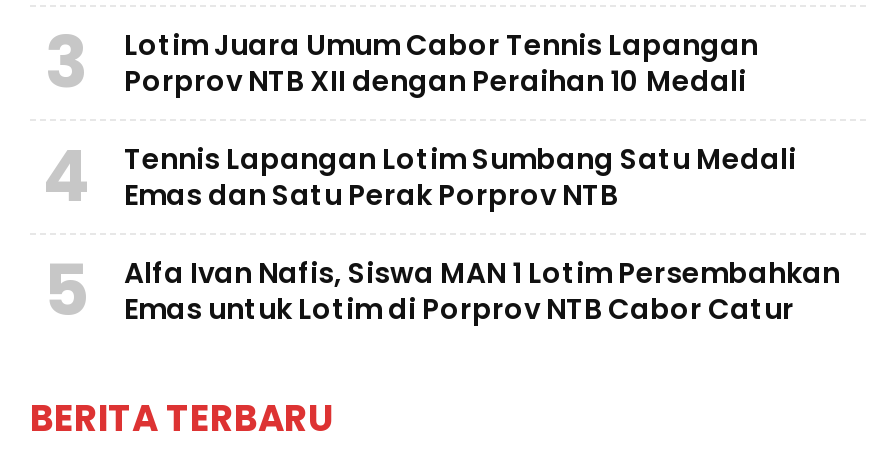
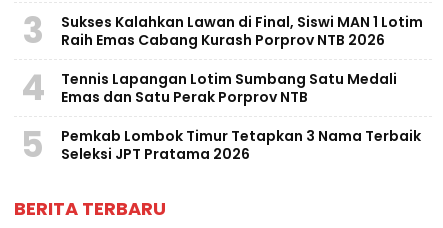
[124,24,758,100] Lotim Juara Umum Cabor Tennis Lapangan | Porprov NTB XII dengan Peraihan 10 Medali -> [61,12,423,50] Sukses Kalahkan Lawan di Final, Siswi MAN 1 Lotim | Raih Emas Cabang Kurash Porprov NTB 2026
[124,252,840,328] Alfa Ivan Nafis, Siswa MAN 1 Lotim Persembahkan | Emas untuk Lotim di Porprov NTB Cabor Catur -> [61,126,421,164] Pemkab Lombok Timur Tetapkan 3 Nama Terbaik | Seleksi JPT Pratama 2026

